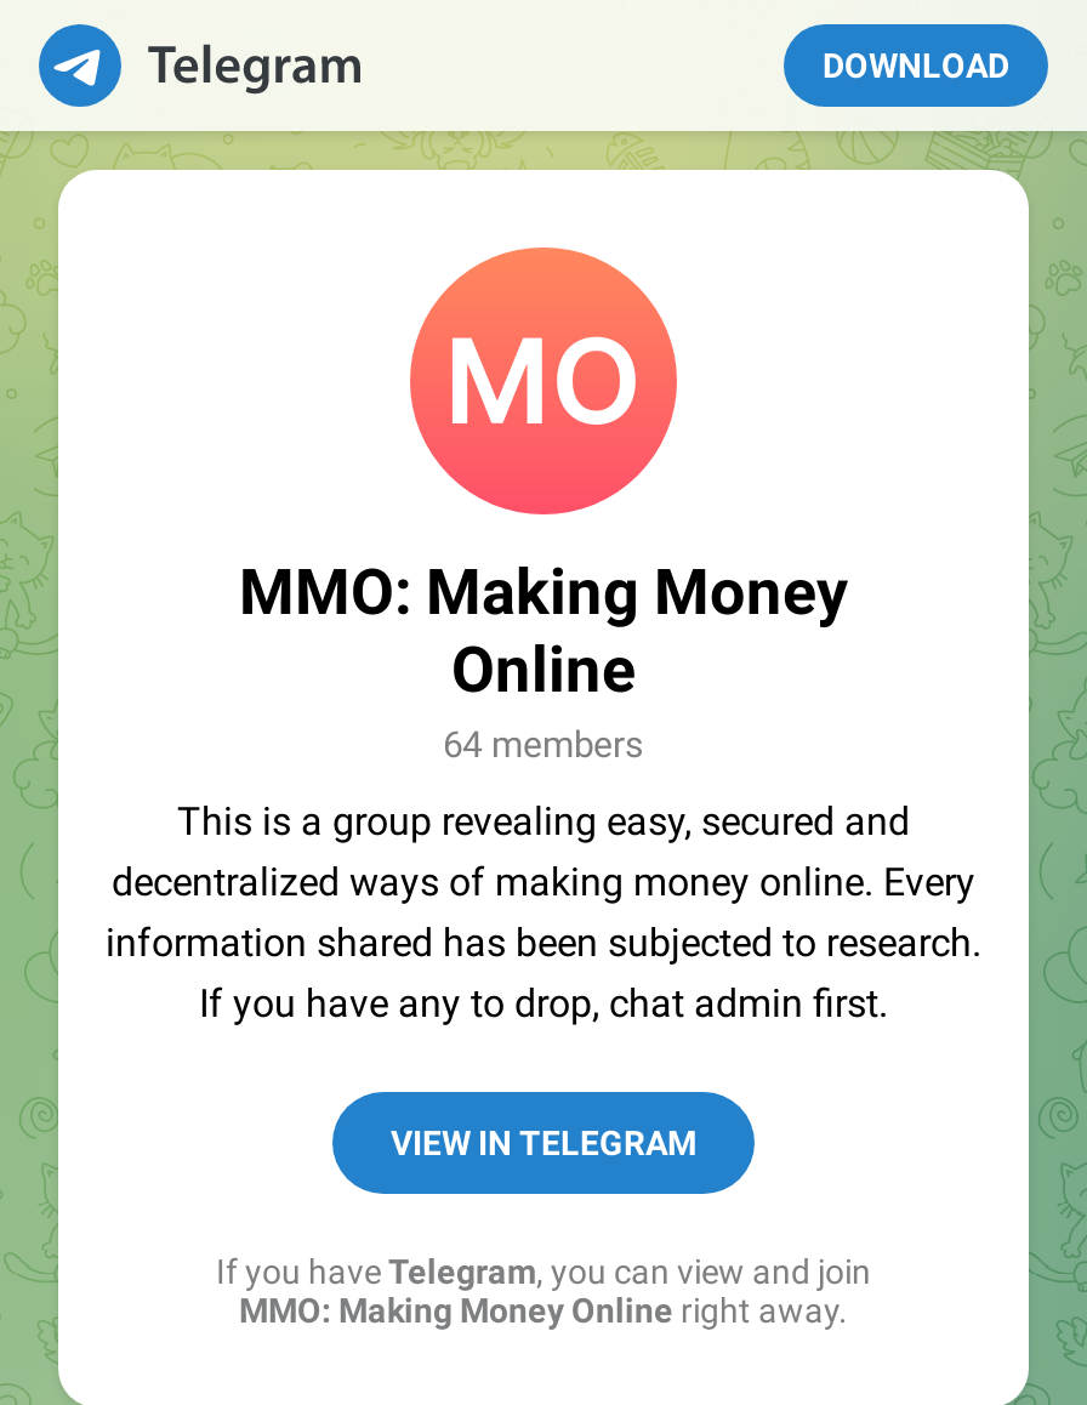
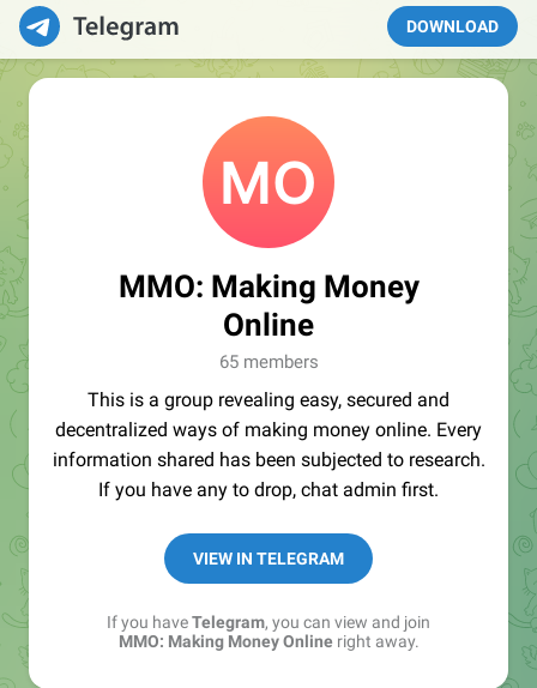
[443,723,644,767] 64 members -> [219,351,318,373] 65 members

